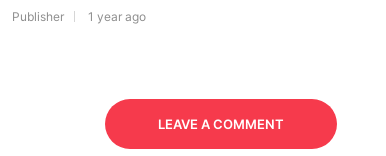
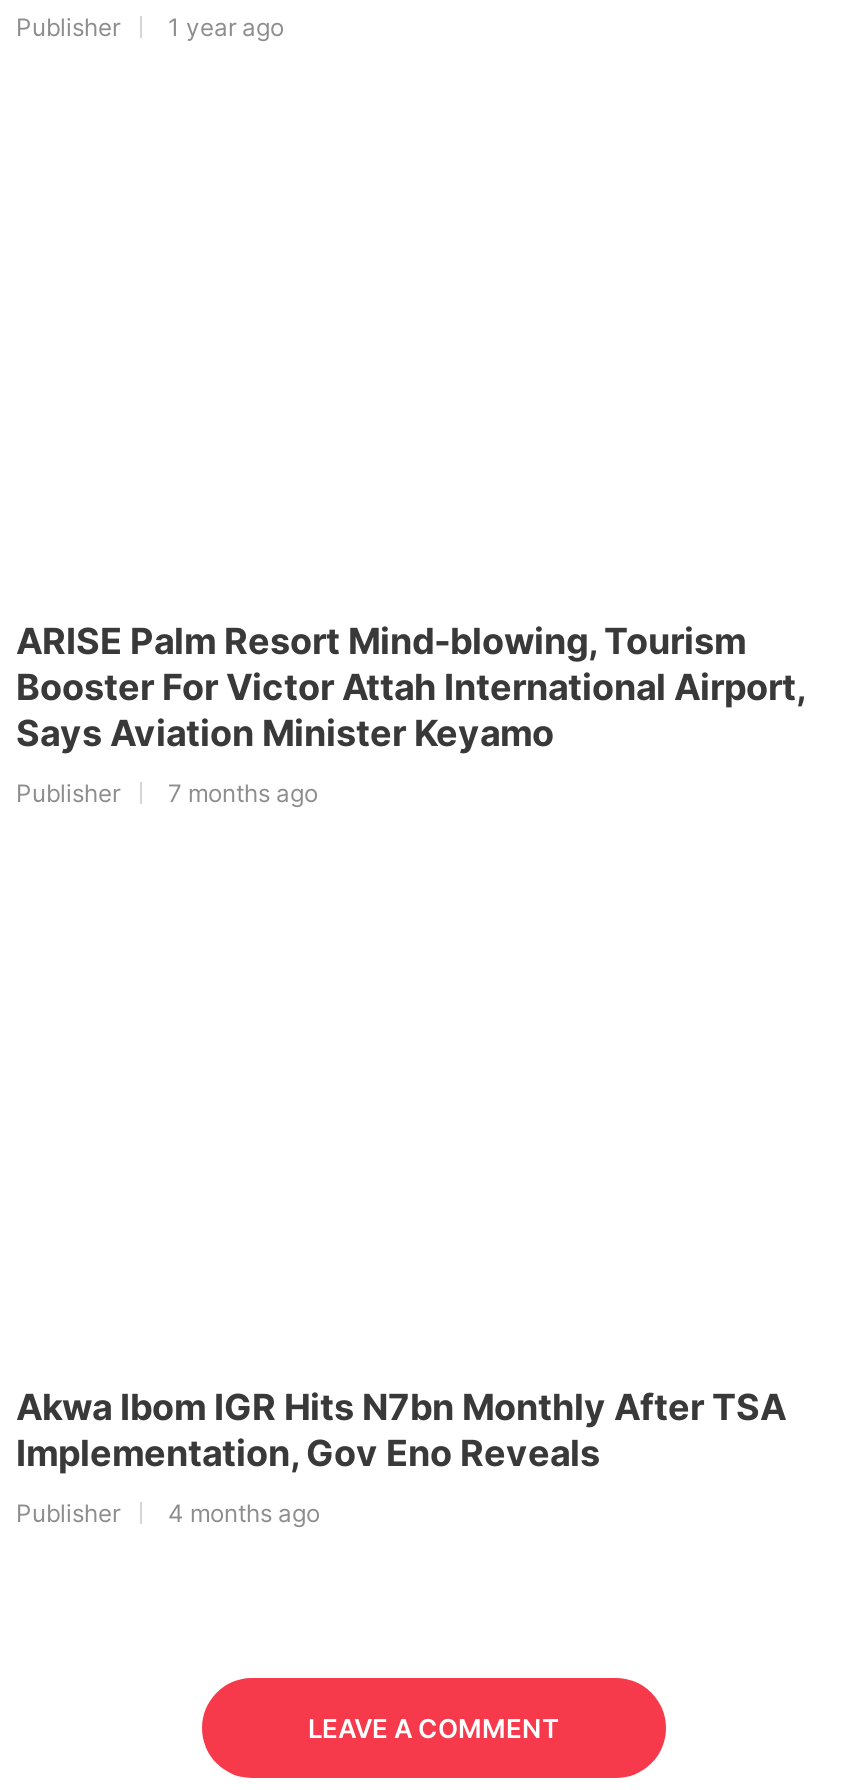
none -> [16,620,804,808] ARISE Palm Resort Mind-blowing, Tourism | Booster For Victor Attah International Airport, | Says Aviation Minister Keyamo | Publisher | 7 months ago
none -> [16,1386,786,1528] Akwa Ibom IGR Hits N7bn Monthly After TSA | Implementation, Gov Eno Reveals | Publisher | 4 months ago

